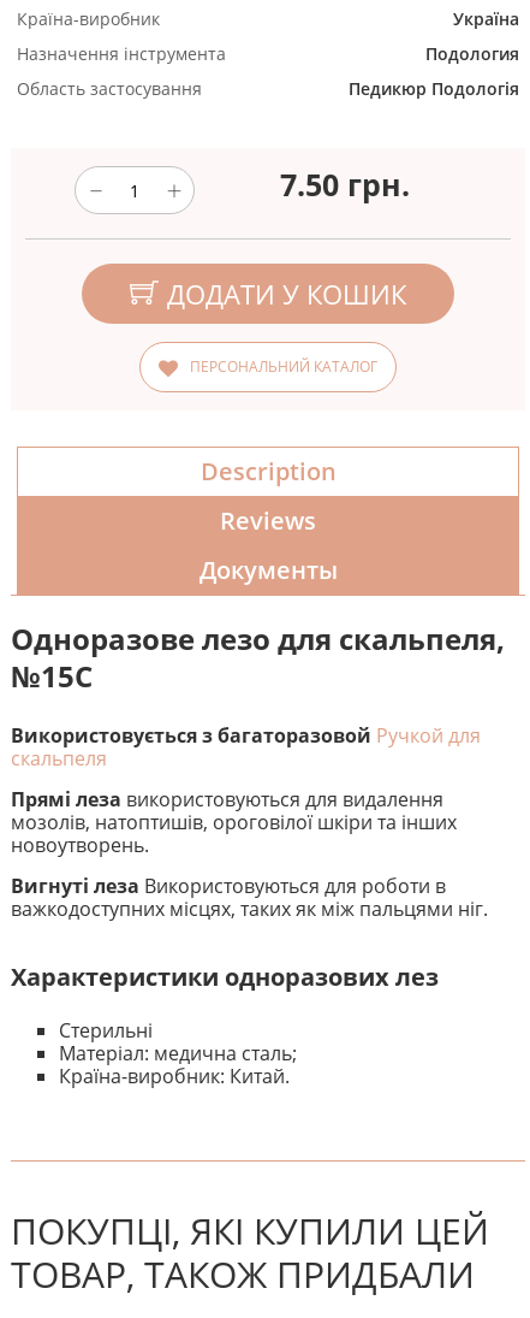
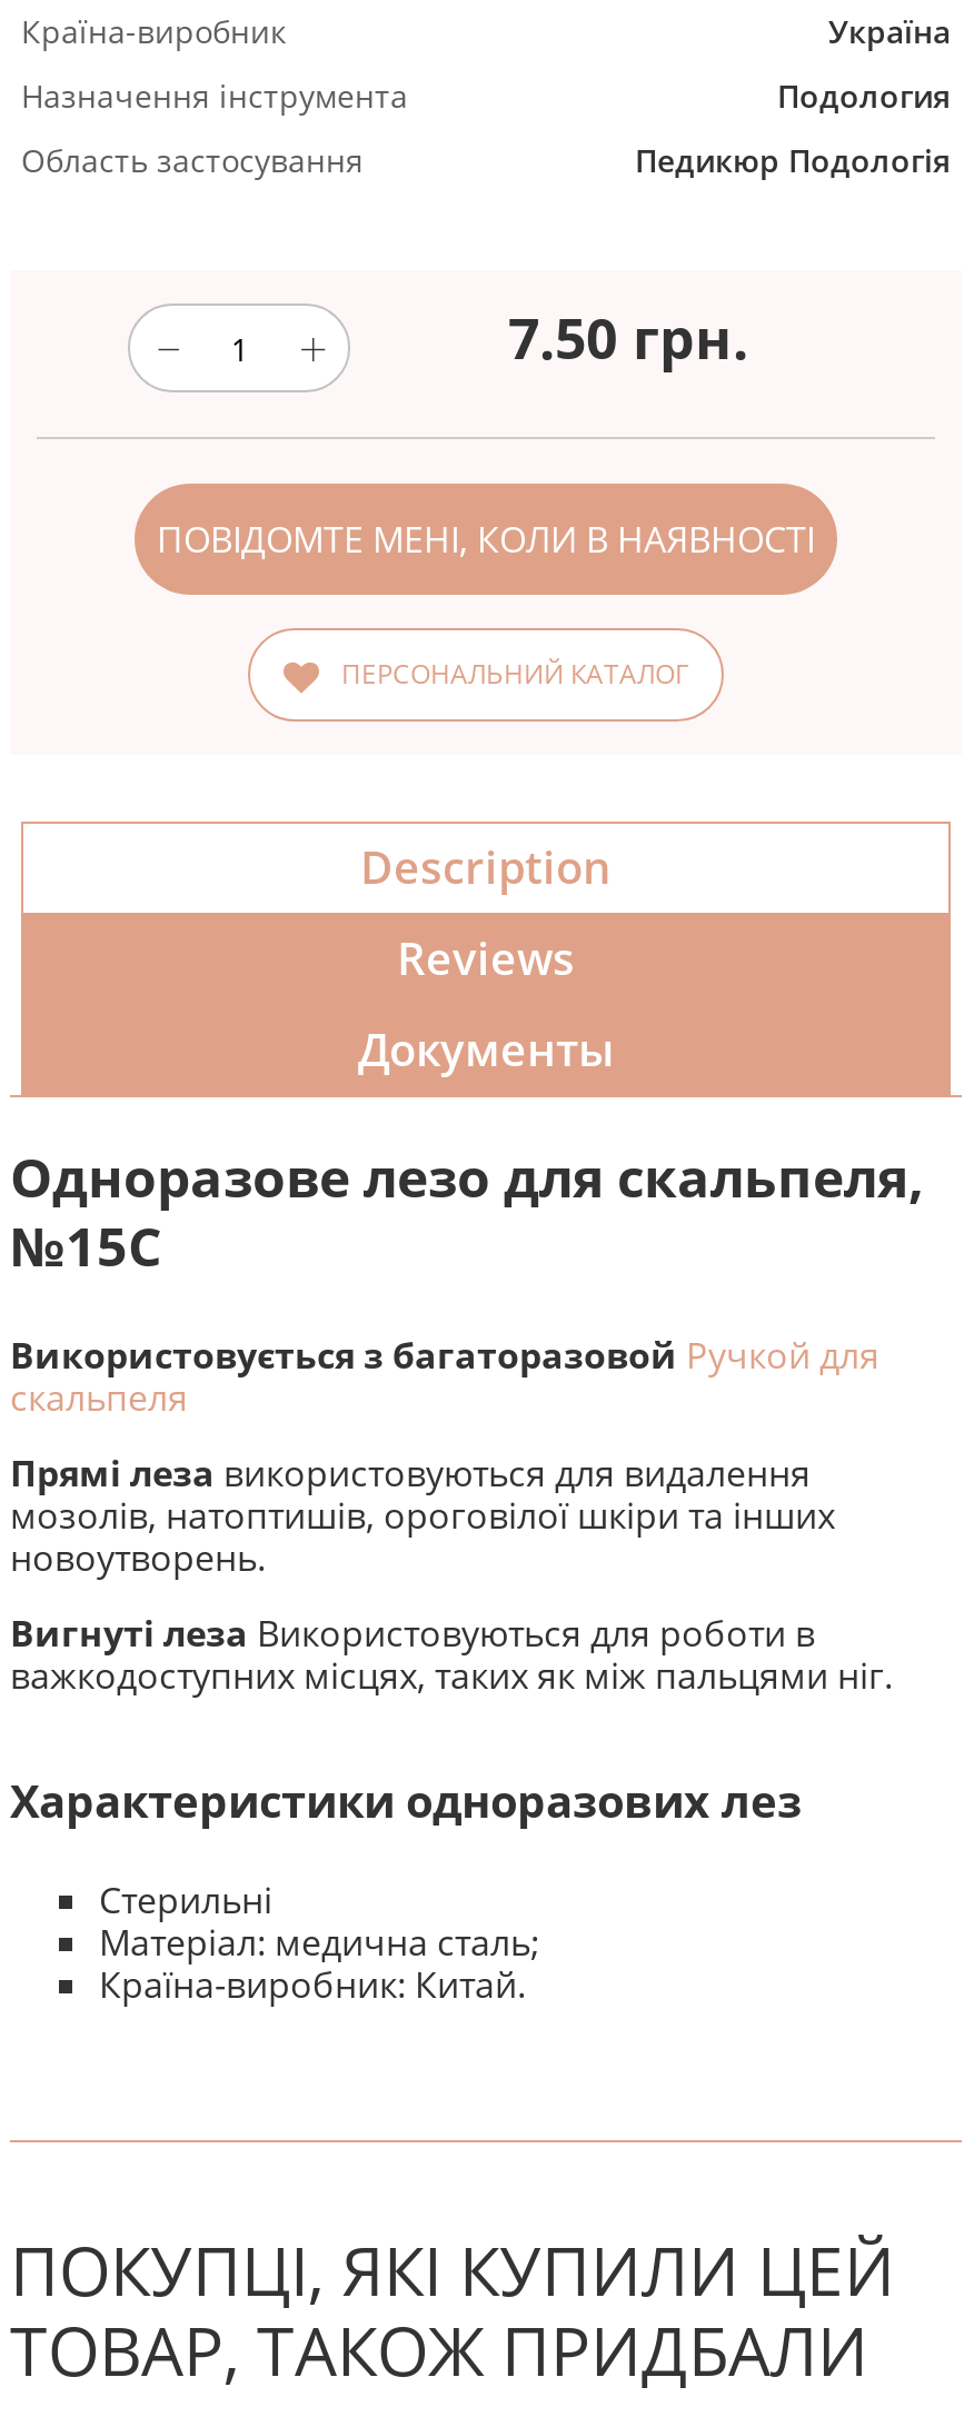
[167,276,406,312] ДОДАТИ У КОШИК -> [157,515,815,564] ПОВІДОМТЕ МЕНІ, КОЛИ В НАЯВНОСТІ

